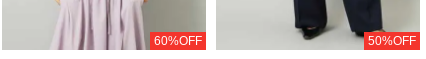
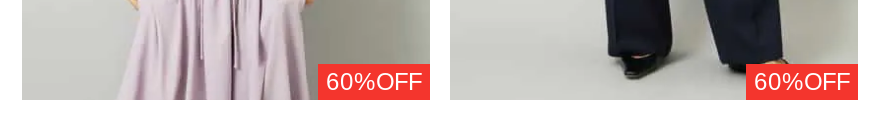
[368,34,416,48] 50%OFF -> [754,68,850,96] 60%OFF

